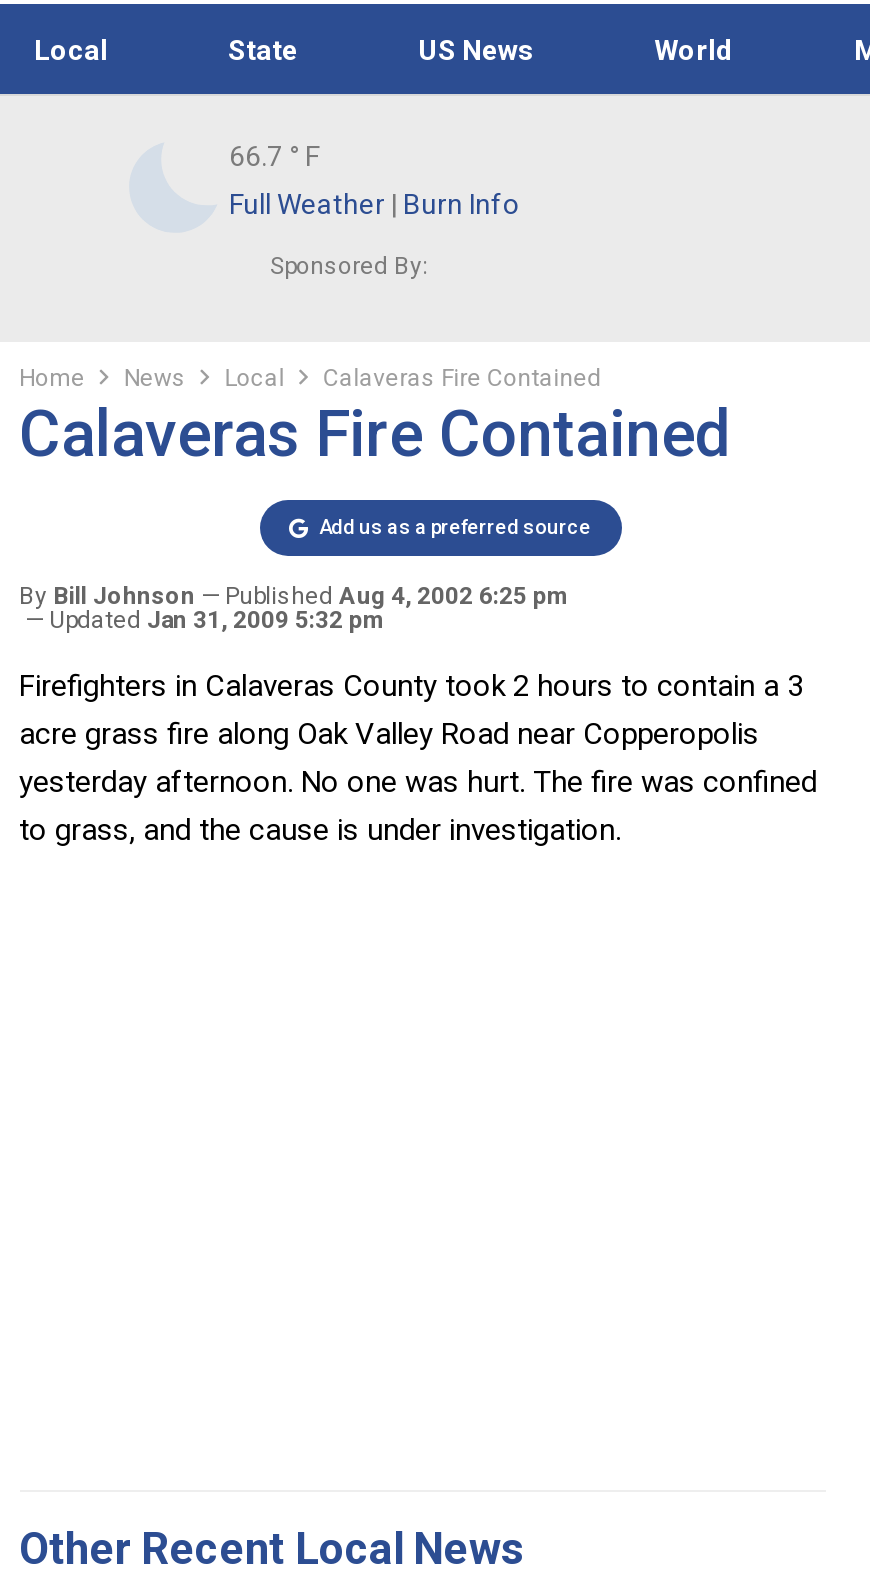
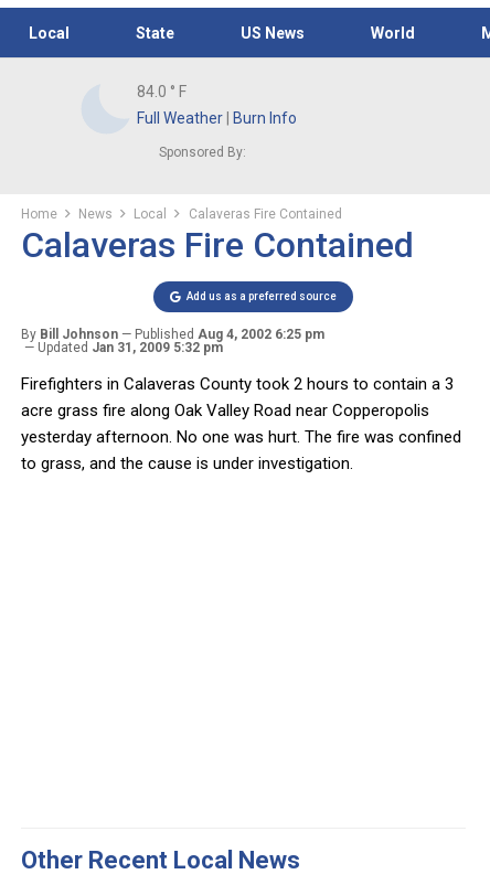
[229,140,319,172] 66.7 ° F -> [136,83,186,100] 84.0 ° F

